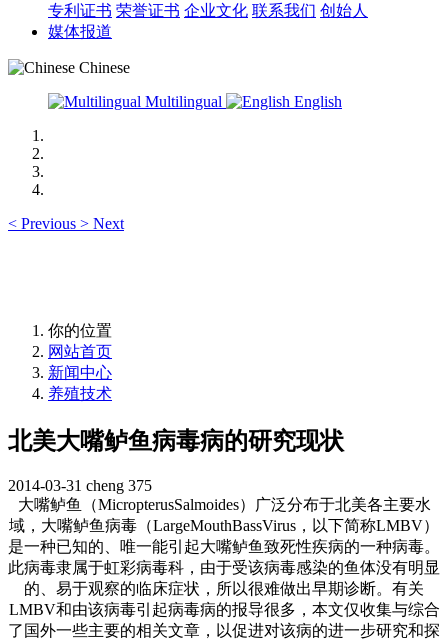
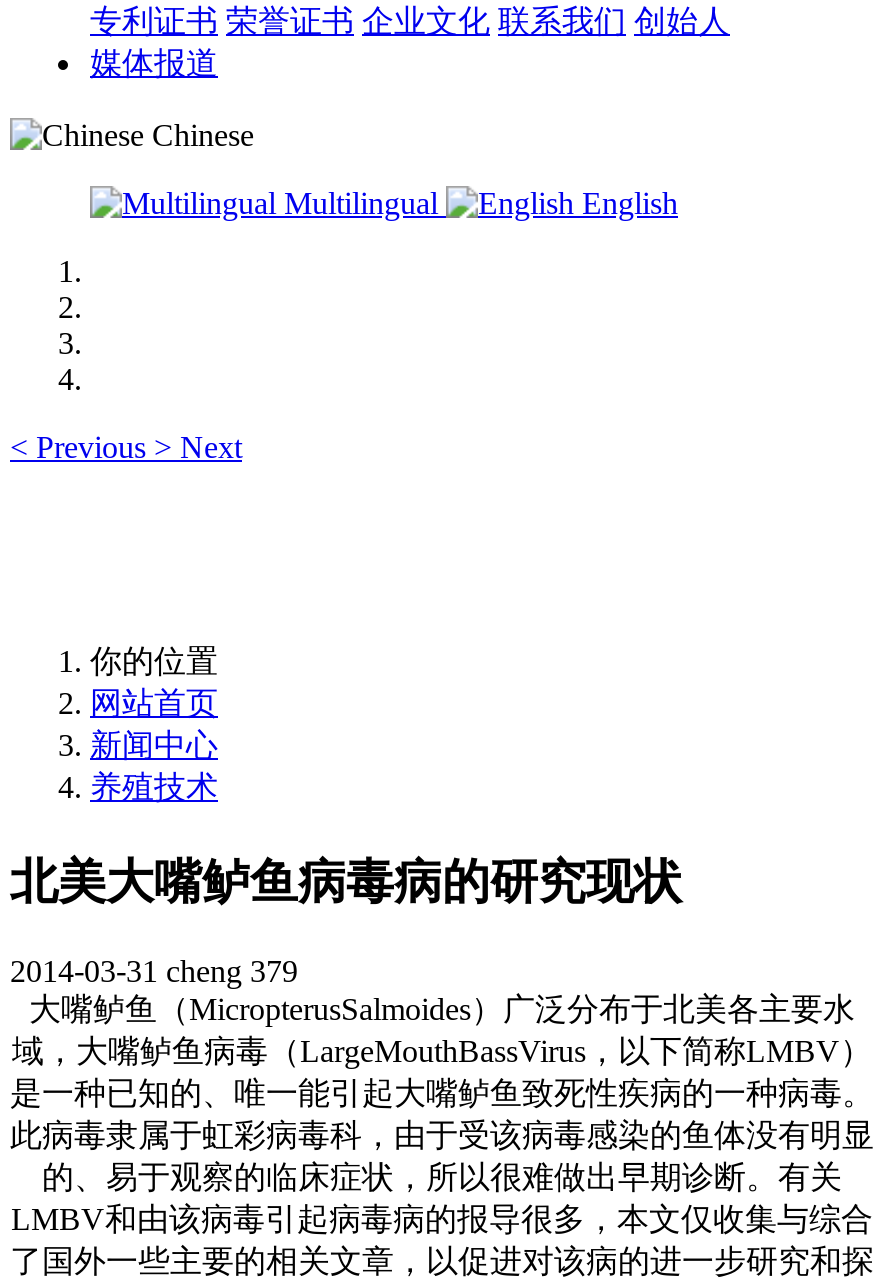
[8,477,152,494] 2014-03-31 cheng 375 -> [10,954,298,988] 2014-03-31 cheng 379

